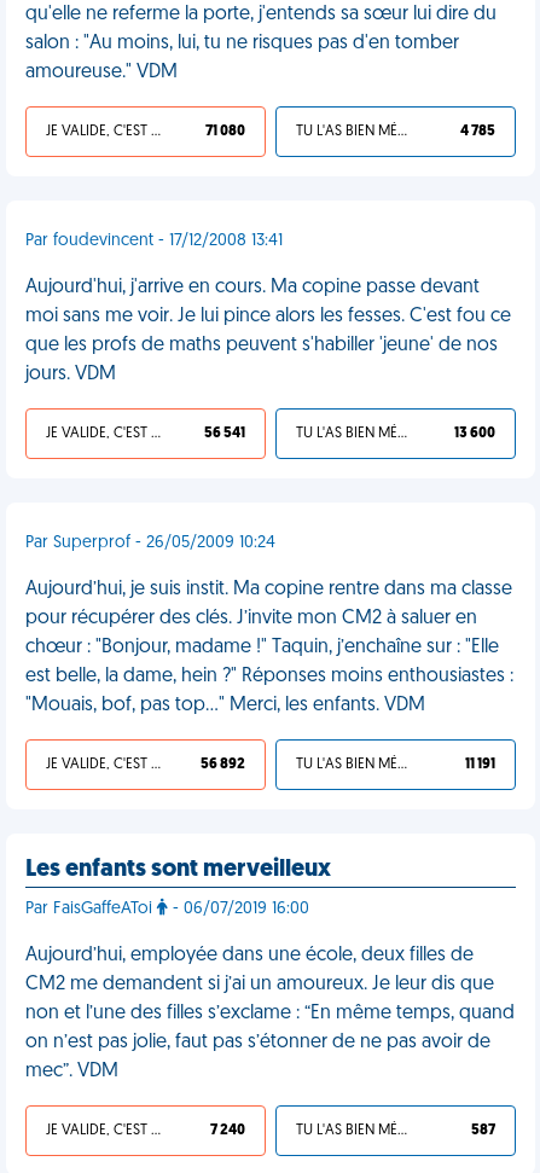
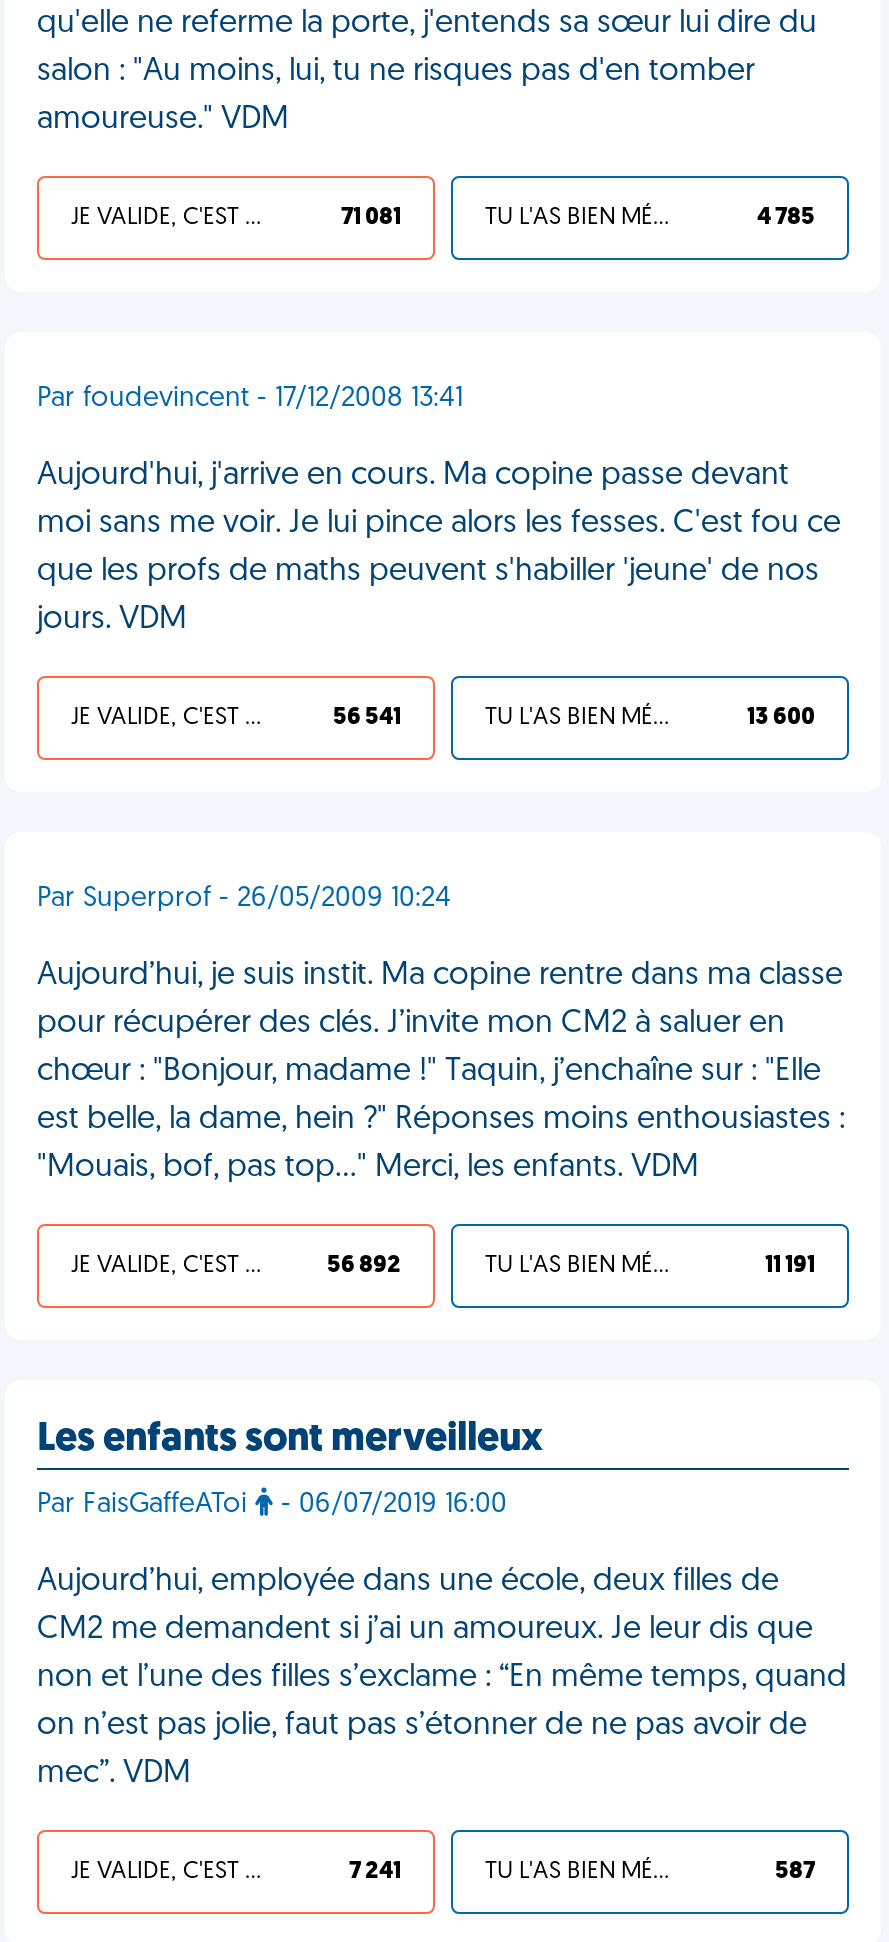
[205,124,245,139] 71 080 -> [341,206,401,230] 71 081
[210,1123,245,1138] 7 240 -> [349,1860,401,1884] 7 241

